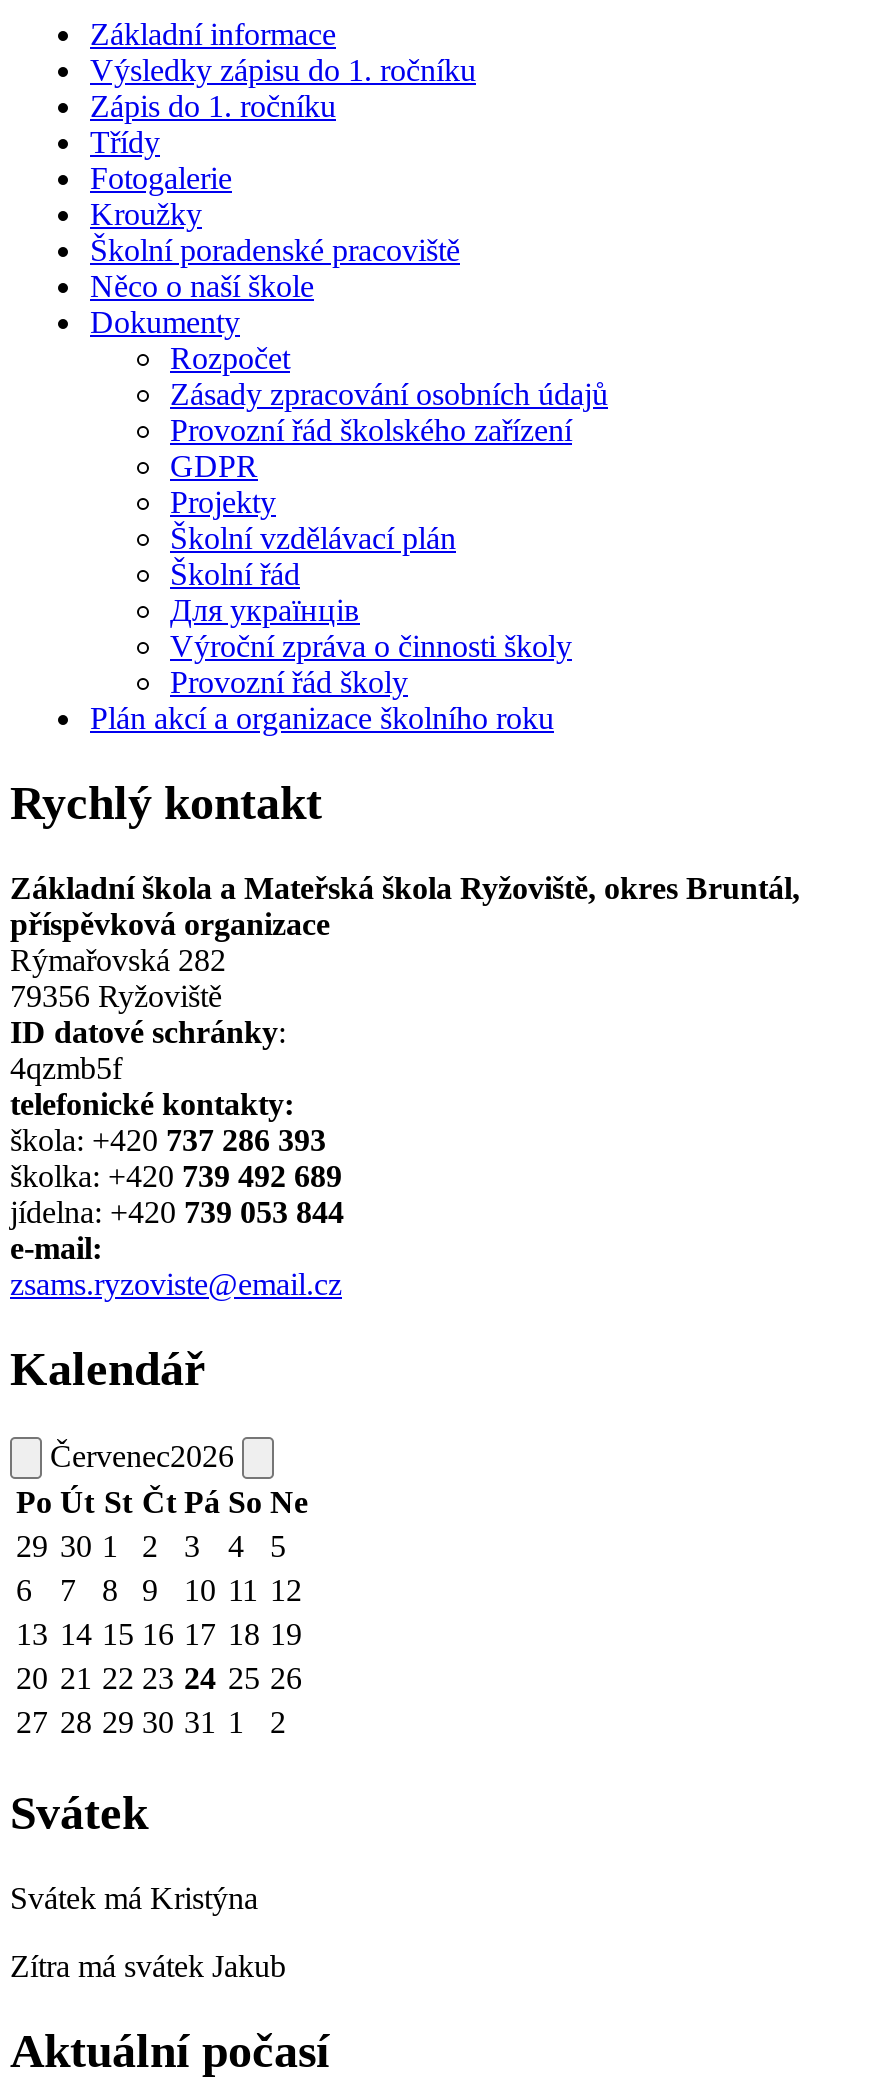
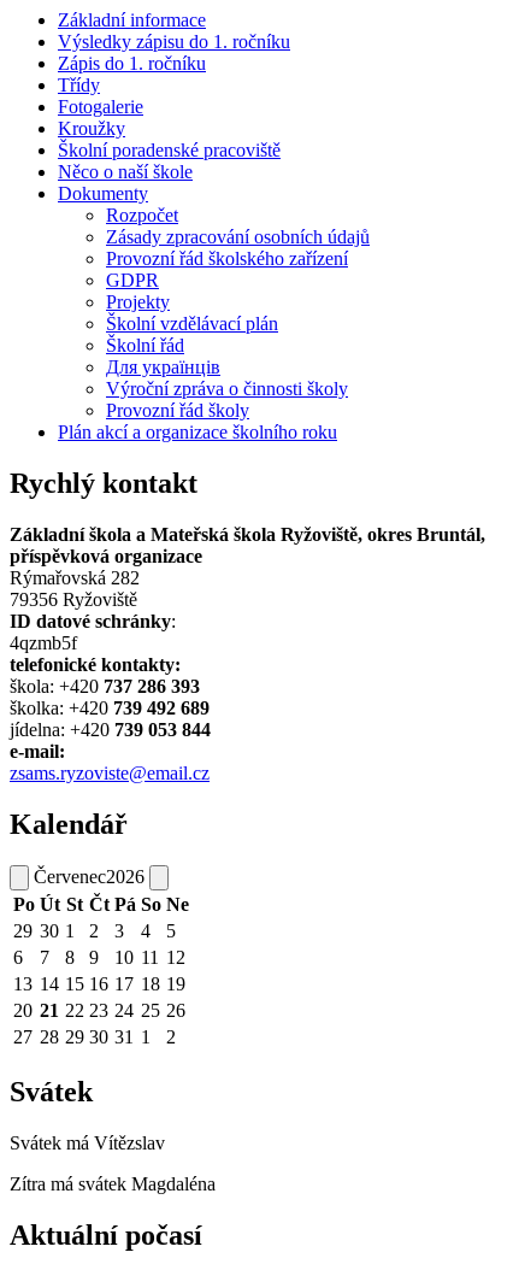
[10,1881,258,1915] Svátek má Kristýna -> [10,1132,165,1153] Svátek má Vítězslav
[10,1949,286,1983] Zítra má svátek Jakub -> [10,1173,216,1194] Zítra má svátek Magdaléna

